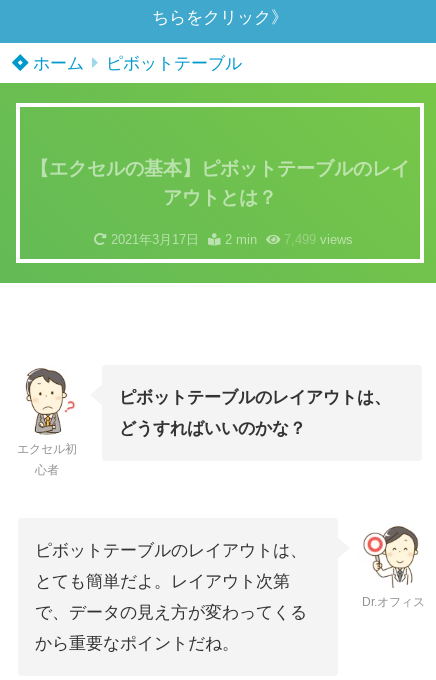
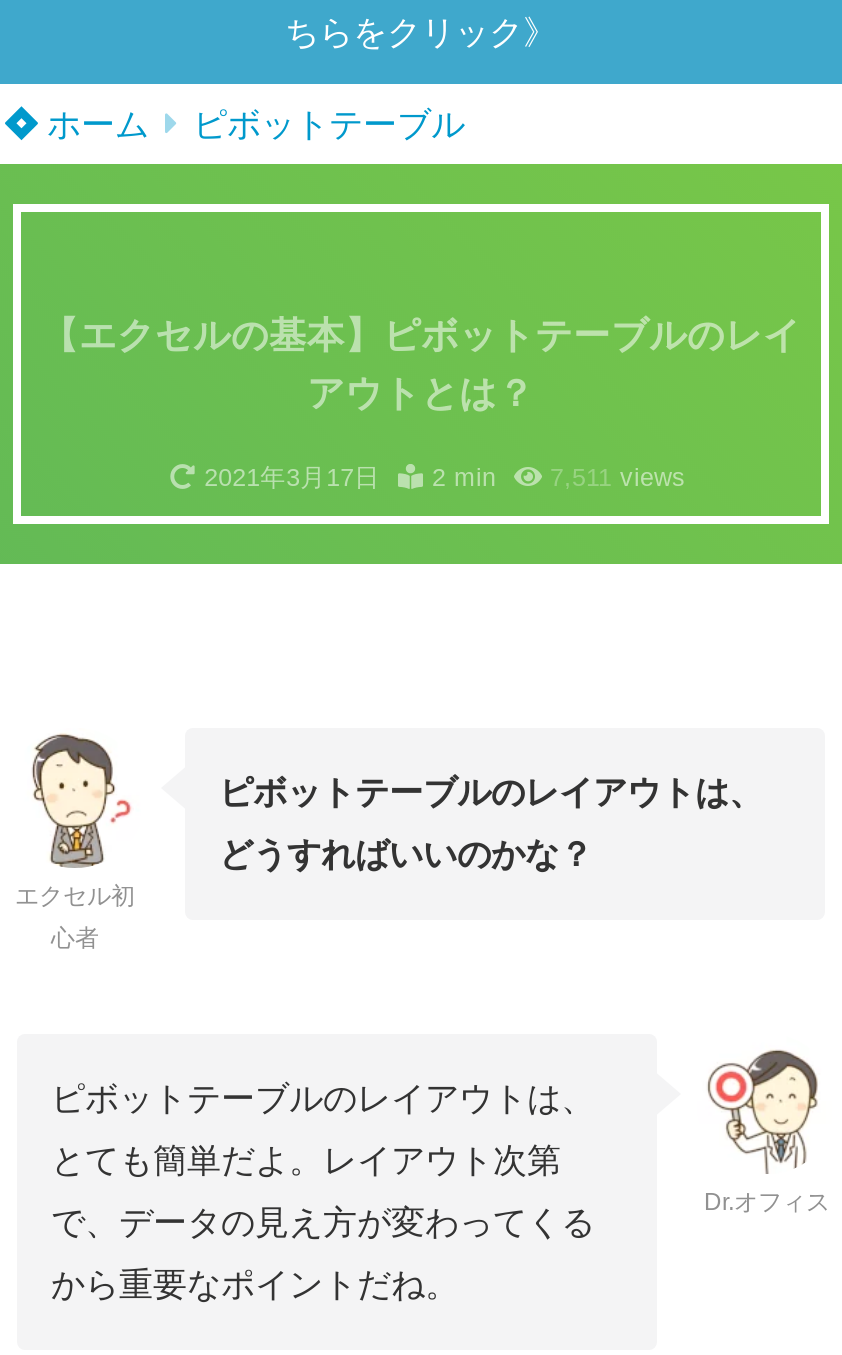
[111,233,353,247] 2021年3月17日 2 min 7,499 views -> [204,464,686,492] 2021年3月17日 2 min 7,511 views

